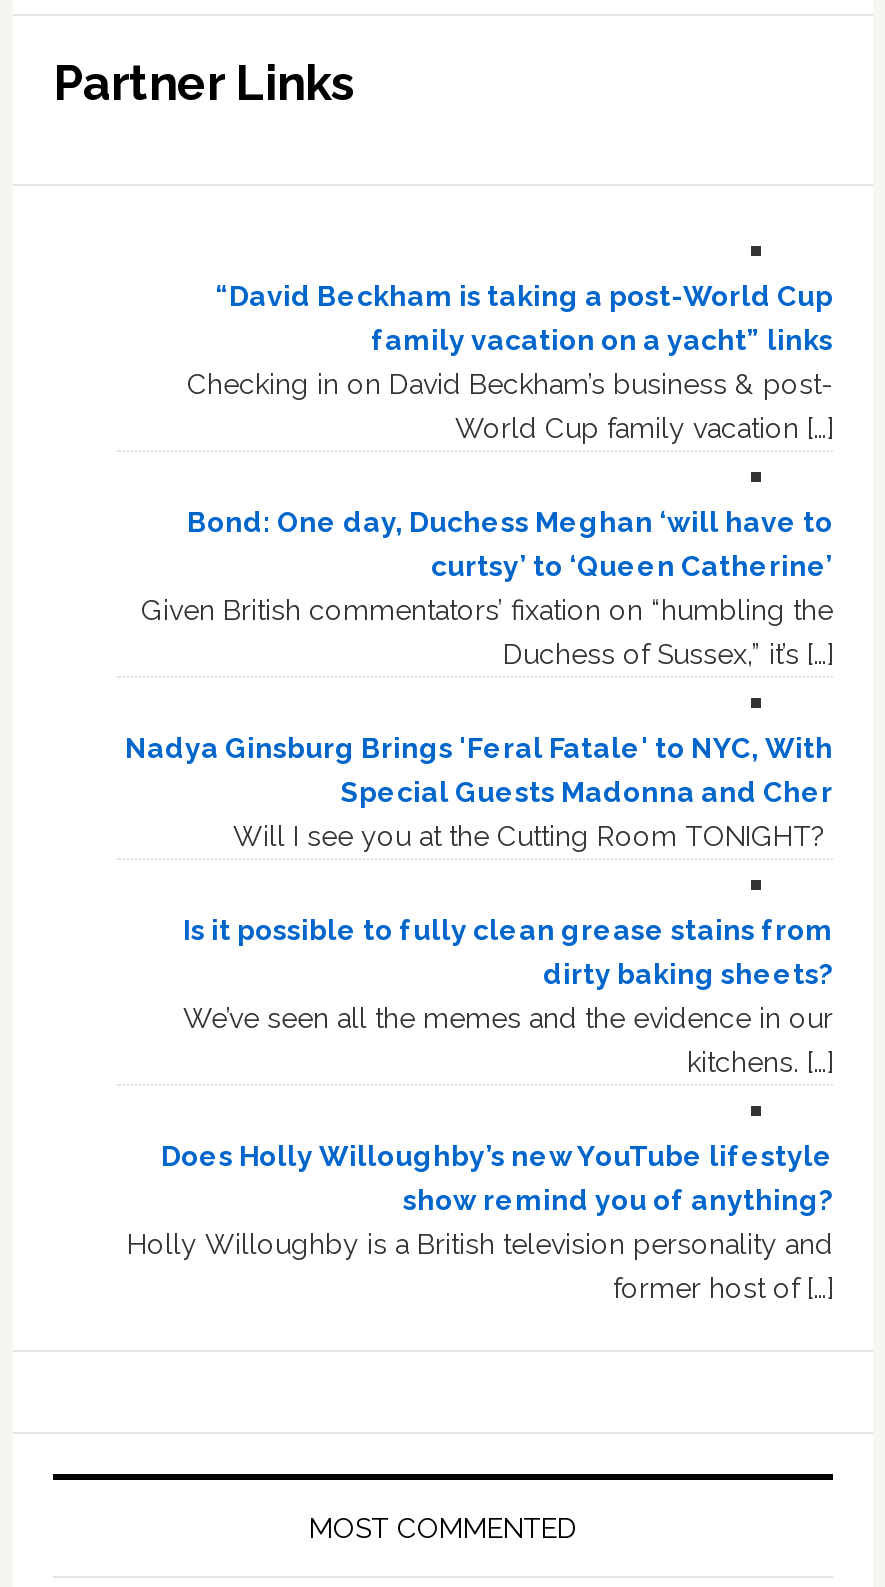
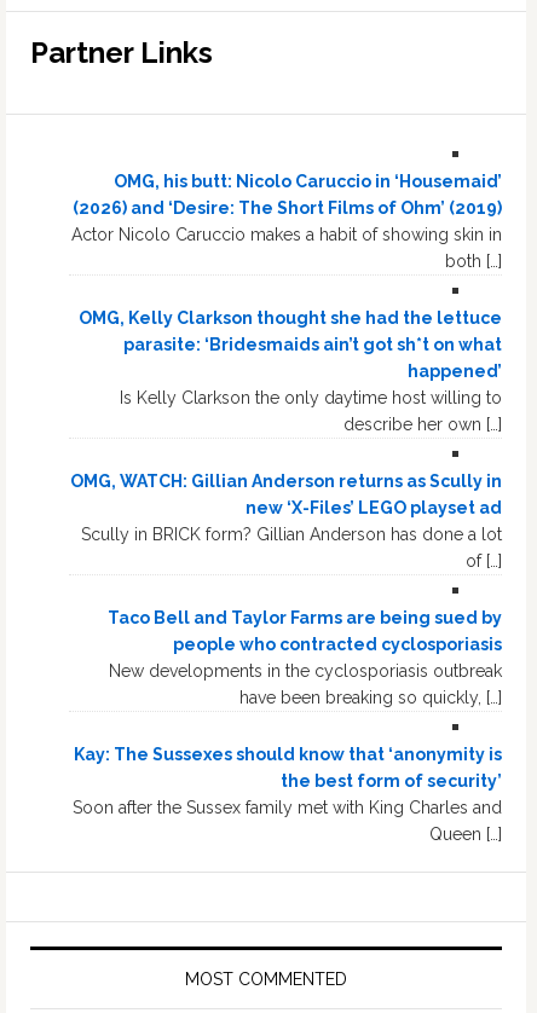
[187,280,833,444] “David Beckham is taking a post-World Cup | family vacation on a yacht” links | Checking in on David Beckham’s business & post- | World Cup family vacation […] -> [71,172,502,271] OMG, his butt: Nicolo Caruccio in ‘Housemaid’ | (2026) and ‘Desire: The Short Films of Ohm’ (2019) | Actor Nicolo Caruccio makes a habit of showing skin in | both […]
[141,506,833,670] Bond: One day, Duchess Meghan ‘will have to | curtsy’ to ‘Queen Catherine’ | Given British commentators’ fixation on “humbling the | Duchess of Sussex,” it’s […] -> [79,308,502,434] OMG, Kelly Clarkson thought she had the lettuce | parasite: ‘Bridesmaids ain’t got sh*t on what | happened’ | Is Kelly Clarkson the only daytime host willing to | describe her own […]
[125,732,833,852] Nadya Ginsburg Brings 'Feral Fatale' to NYC, With | Special Guests Madonna and Cher | Will I see you at the Cutting Room TONIGHT? -> [70,471,502,571] OMG, WATCH: Gillian Anderson returns as Scully in | new ‘X-Files’ LEGO playset ad | Scully in BRICK form? Gillian Anderson has done a lot | of […]
[183,914,833,1078] Is it possible to fully clean grease stains from | dirty baking sheets? | We’ve seen all the memes and the evidence in our | kitchens. […] -> [108,608,502,707] Taco Bell and Taylor Farms are being sued by | people who contracted cyclosporiasis | New developments in the cyclosporiasis outbreak | have been breaking so quickly, […]
[127,1140,833,1304] Does Holly Willoughby’s new YouTube lifestyle | show remind you of anything? | Holly Willoughby is a British television personality and | former host of […] -> [73,745,502,844] Kay: The Sussexes should know that ‘anonymity is | the best form of security’ | Soon after the Sussex family met with King Charles and | Queen […]

